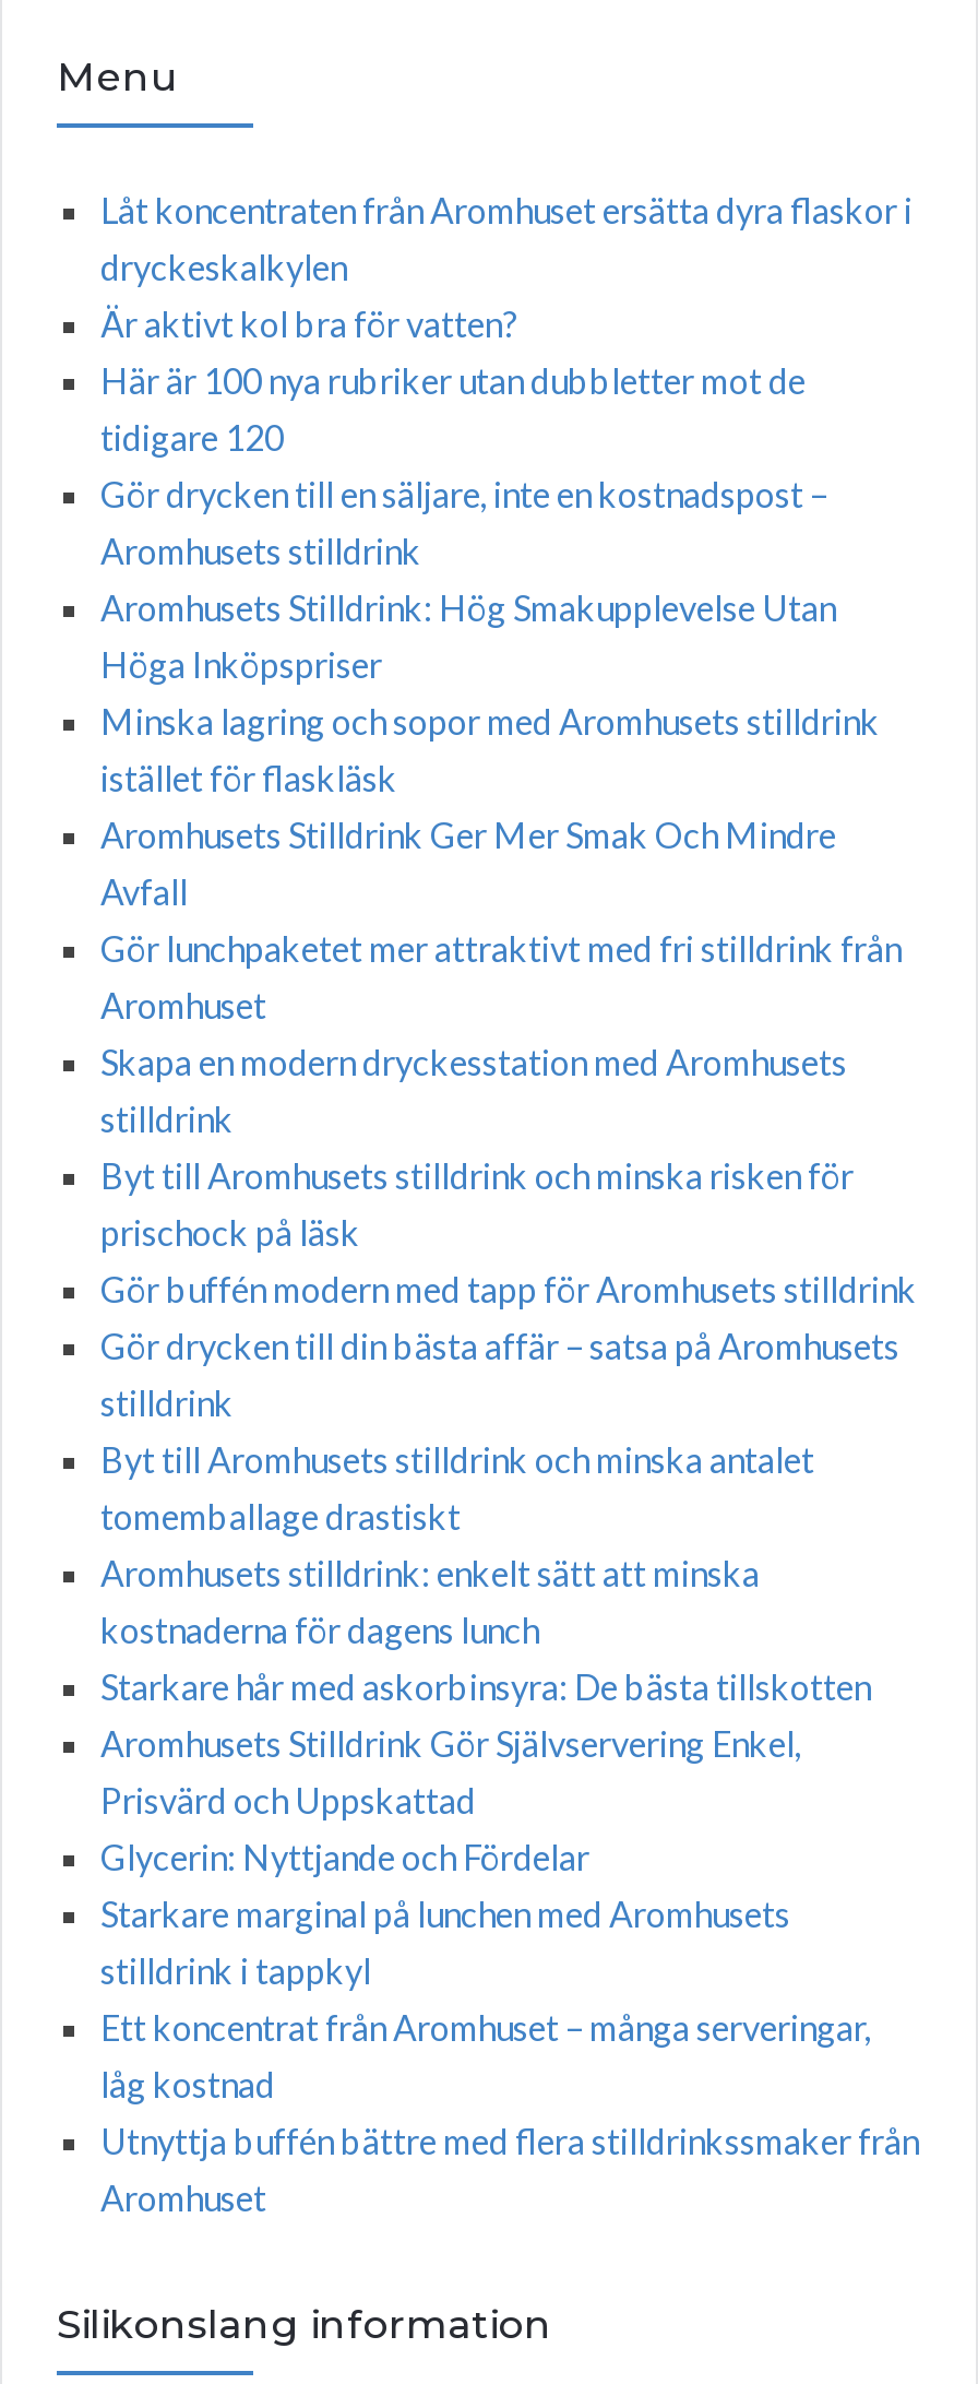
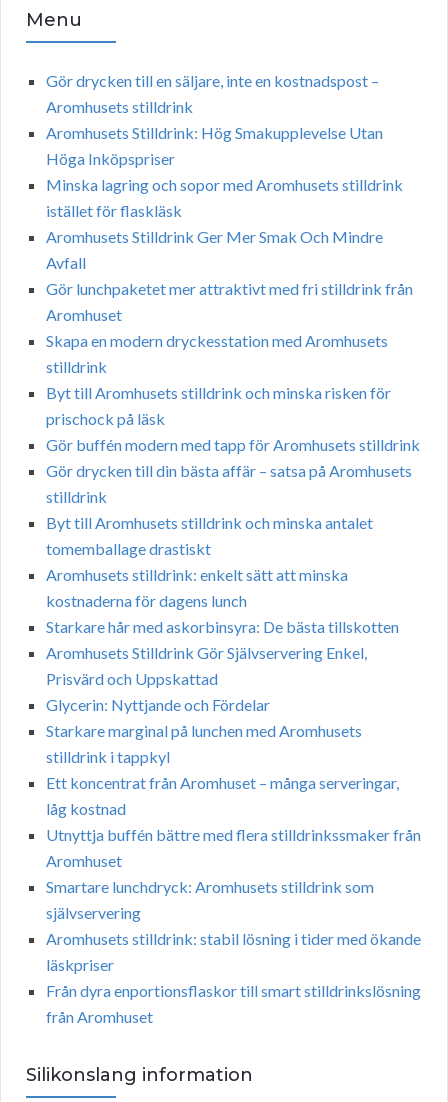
[100,189,913,458] Låt koncentraten från Aromhuset ersätta dyra flaskor i | dryckeskalkylen | Är aktivt kol bra för vatten? | Här är 100 nya rubriker utan dubbletter mot de | tidigare 120 -> none
moved [100,473,919,2218] -> [46,71,421,870]: Gör drycken till en säljare, inte en kostnadspost – | Aromhusets stilldrink | Aromhusets Stilldrink: Hög Smakupplevelse Utan | ... | Utnyttja buffén bättre med flera stilldrinkssmaker från | Aromhuset
none -> [46,877,421,1026] Smartare lunchdryck: Aromhusets stilldrink som | självservering | Aromhusets stilldrink: stabil lösning i tider med ökande | läskpriser | Från dyra enportionsflaskor till smart stilldrinkslösning | från Aromhuset

